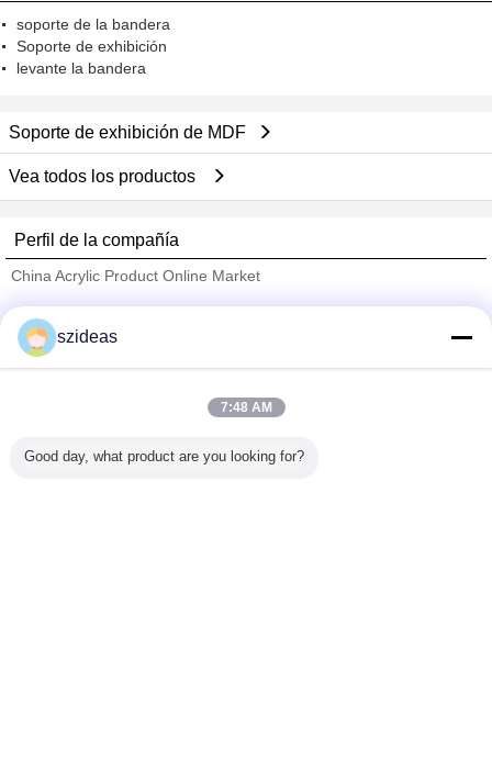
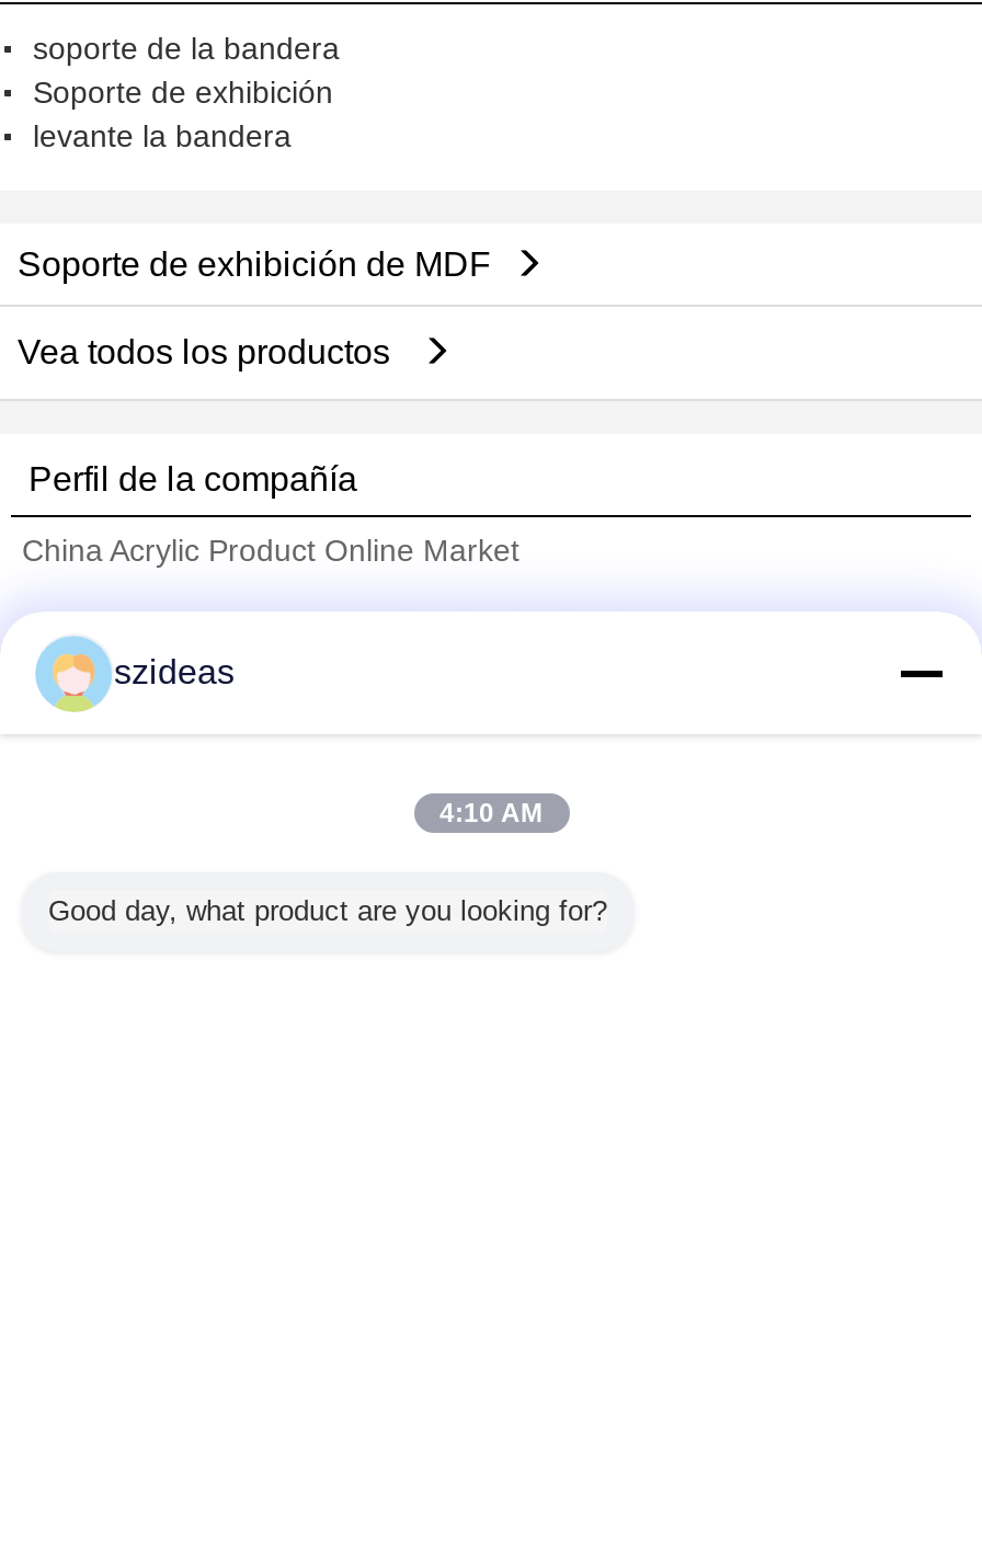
[220,400,272,415] 7:48 AM -> [439,798,543,828] 4:10 AM

